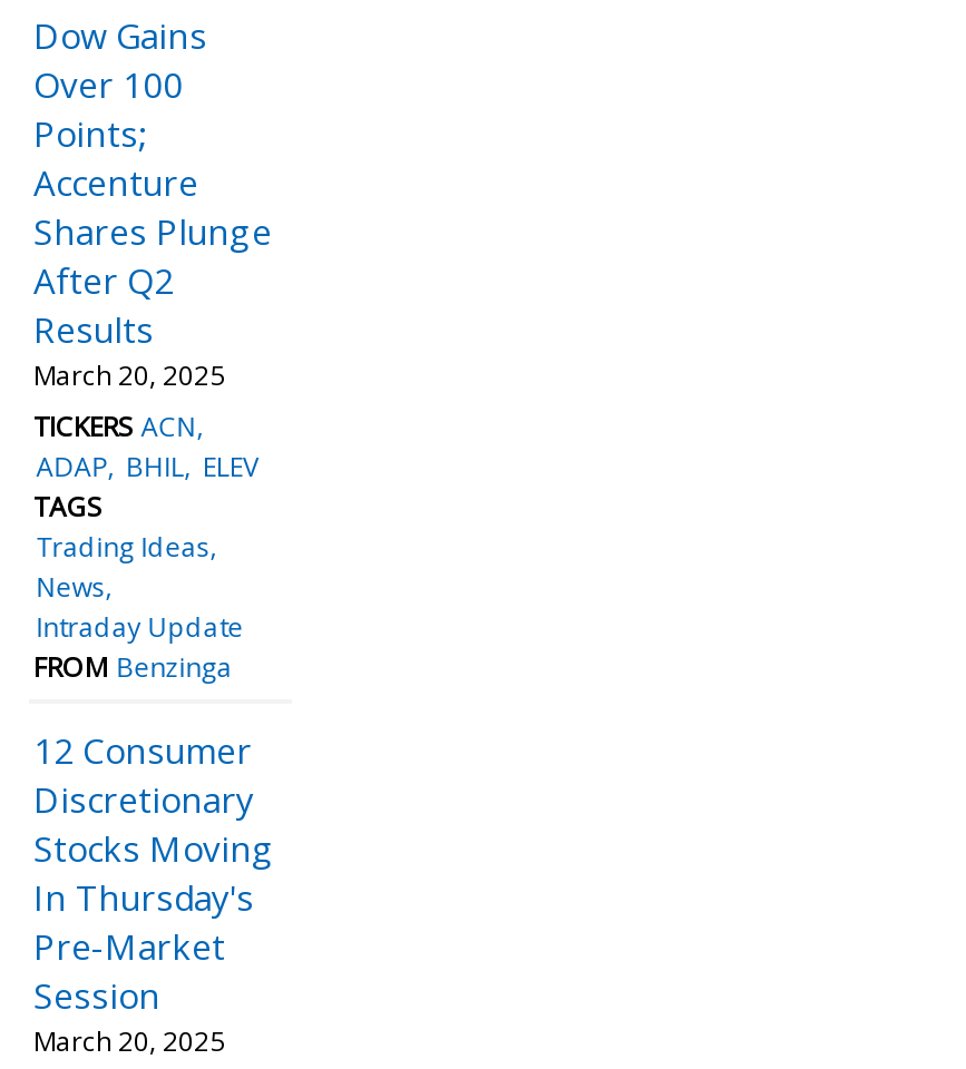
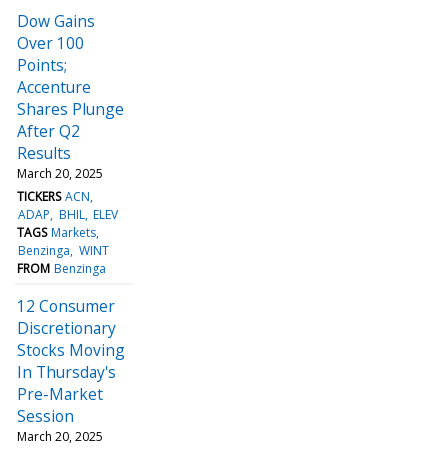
[33,487,243,645] TAGS | Trading Ideas | News | Intraday Update -> [17,224,109,259] TAGS Markets | Benzinga WINT

